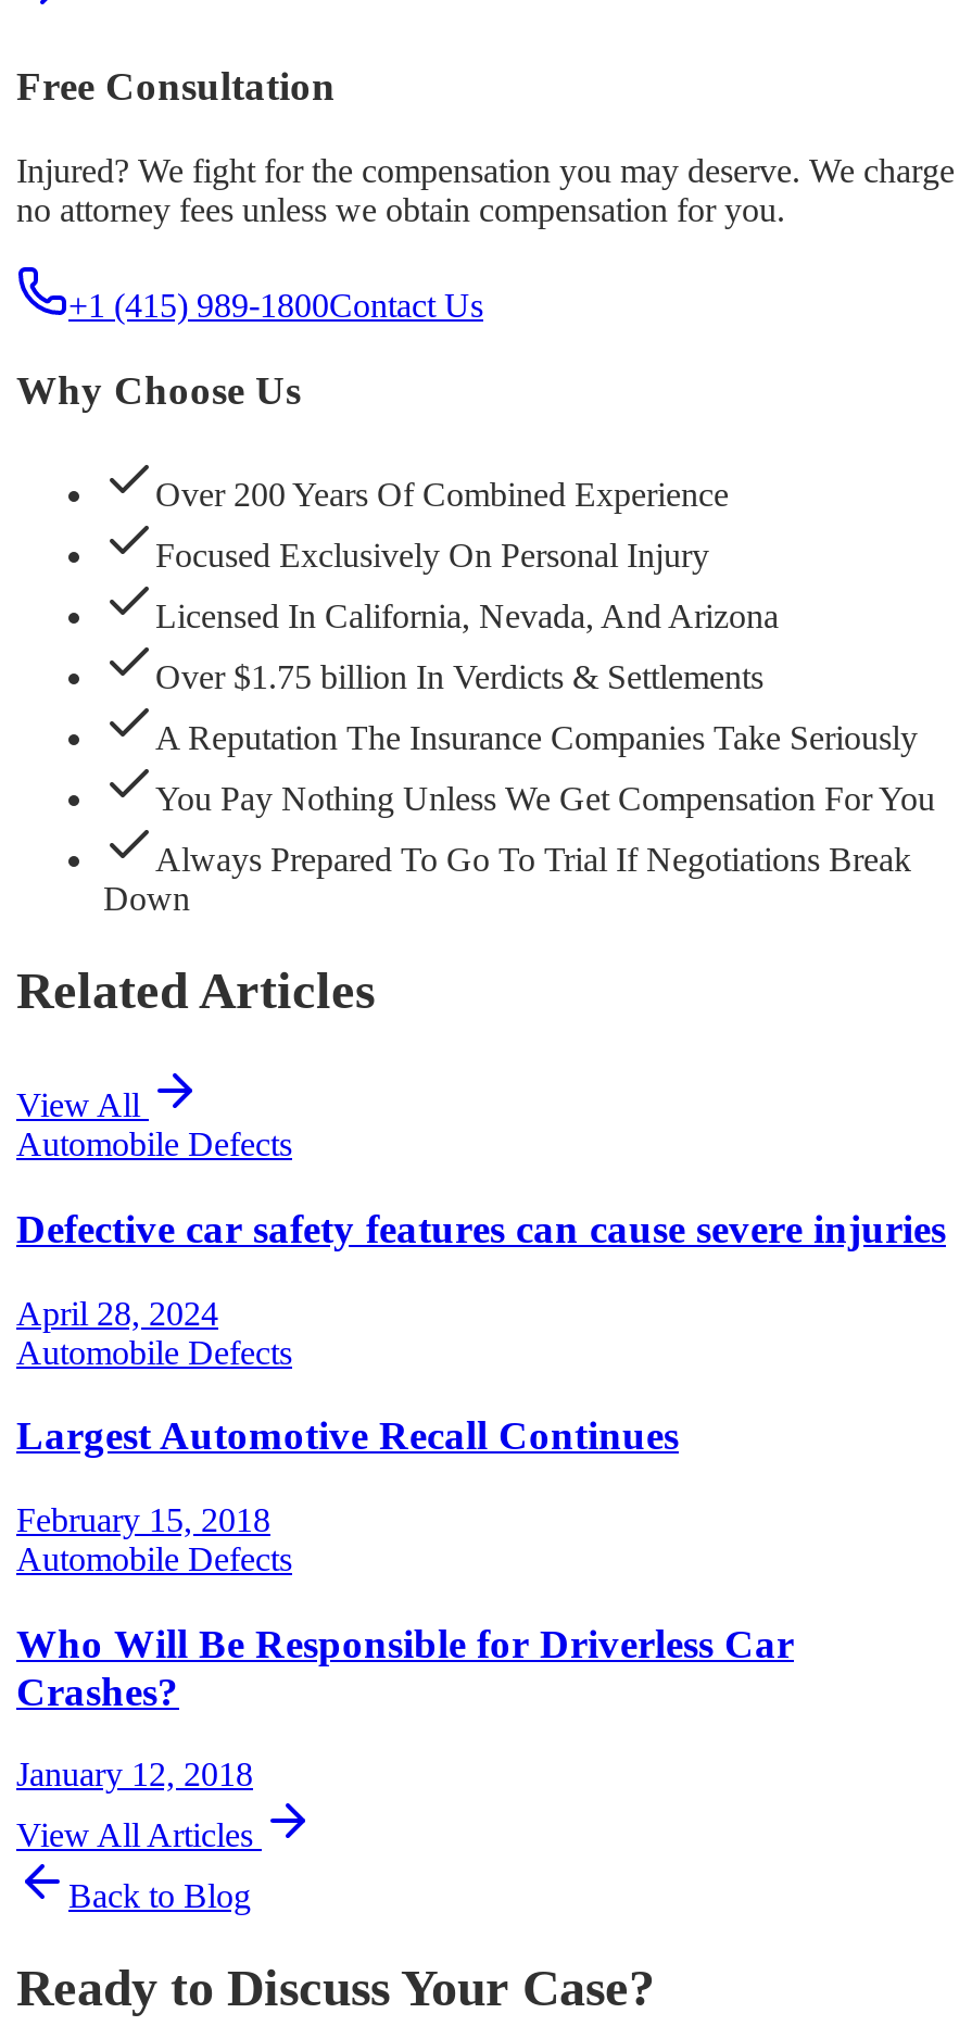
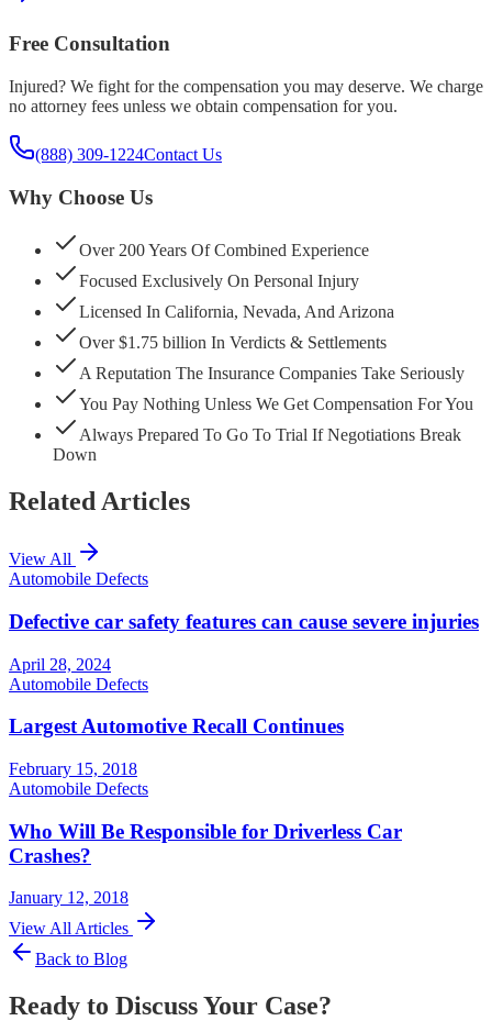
[68,286,483,323] +1 (415) 989-1800Contact Us -> [35,145,222,164] (888) 309-1224Contact Us

